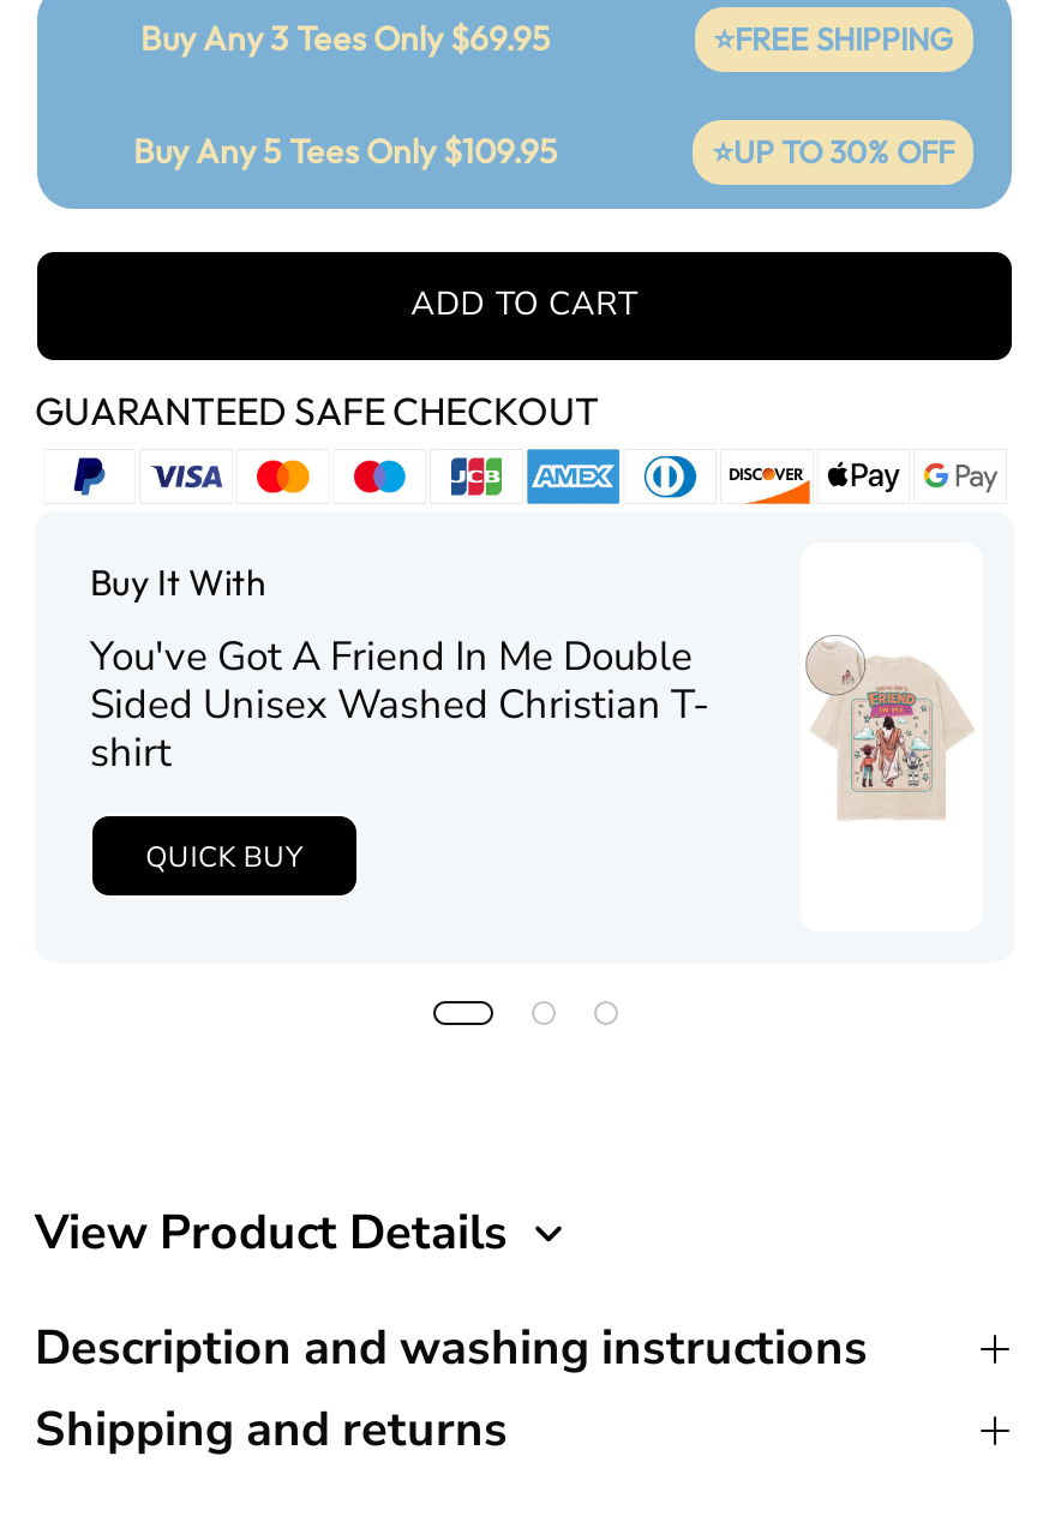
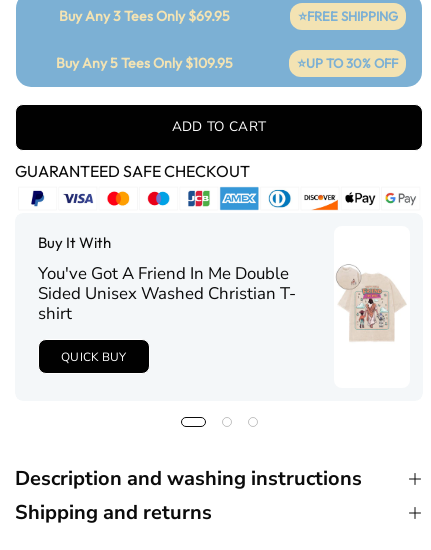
[35,1201,508,1266] View Product Details -> none

